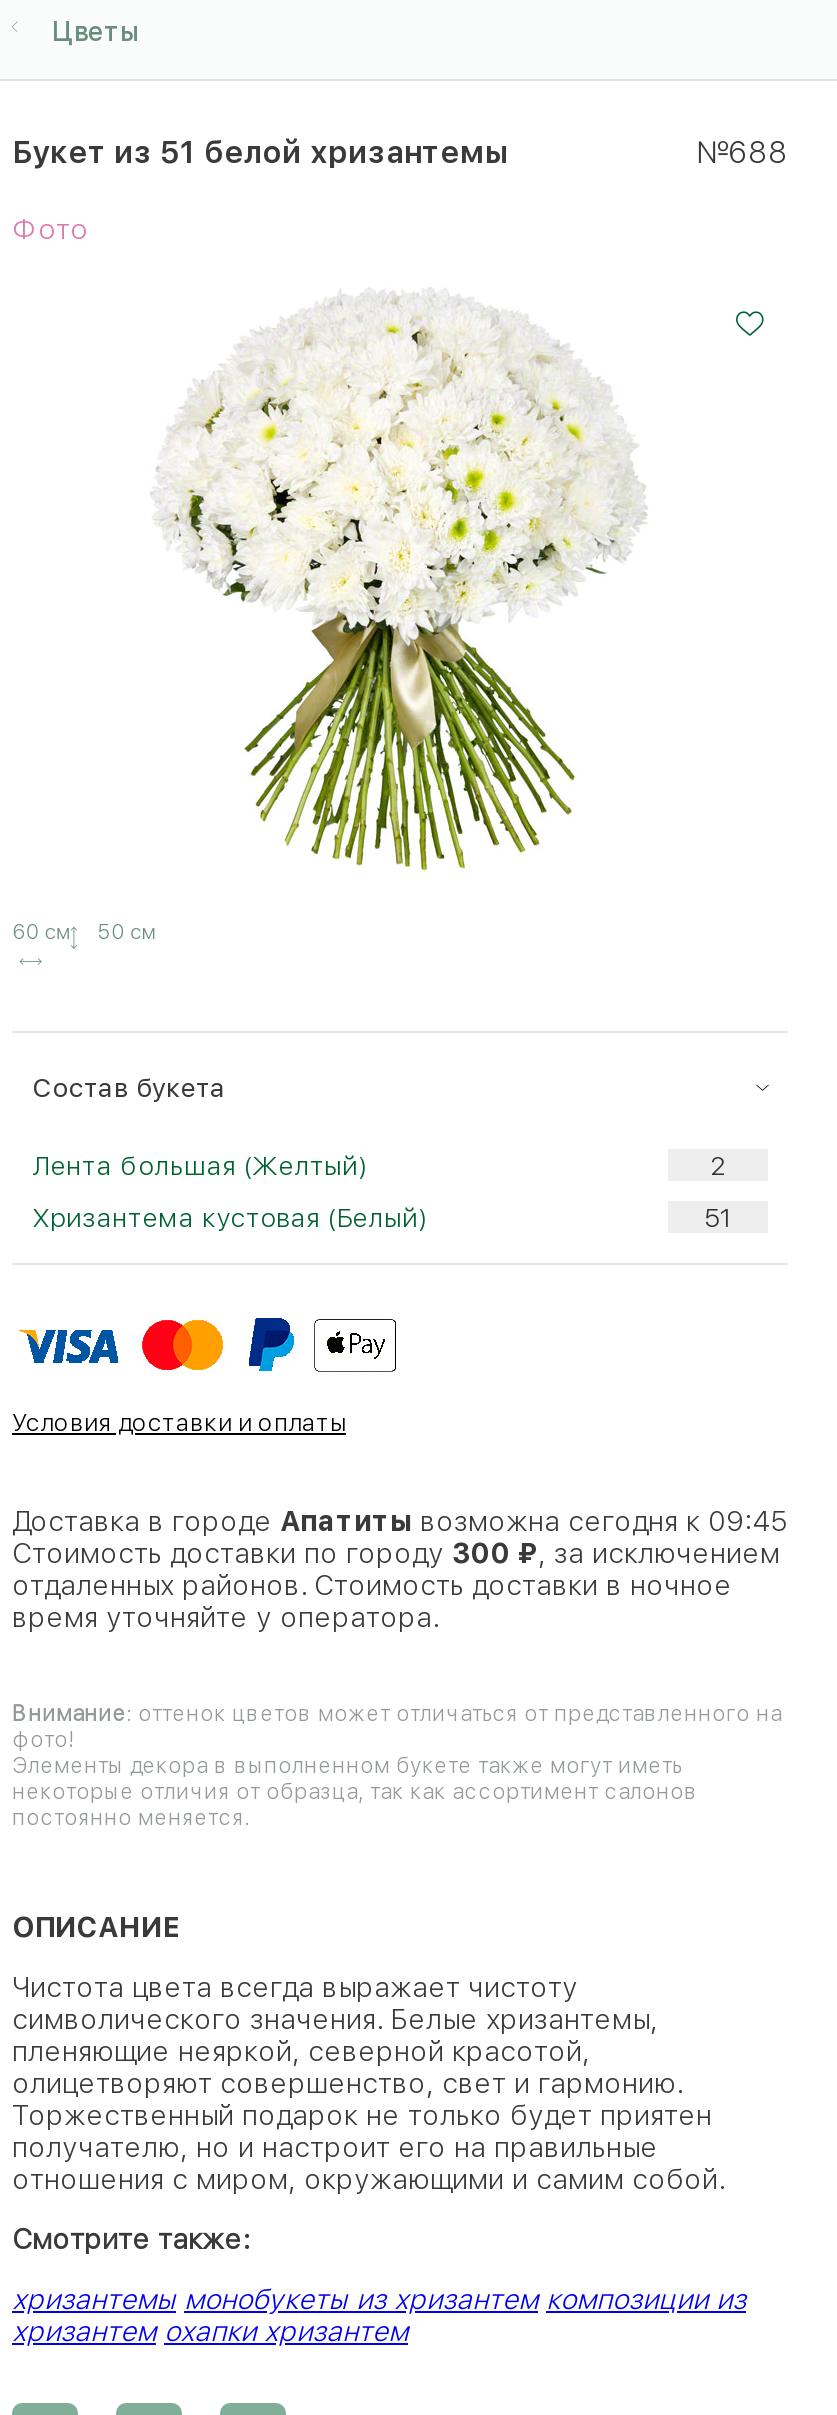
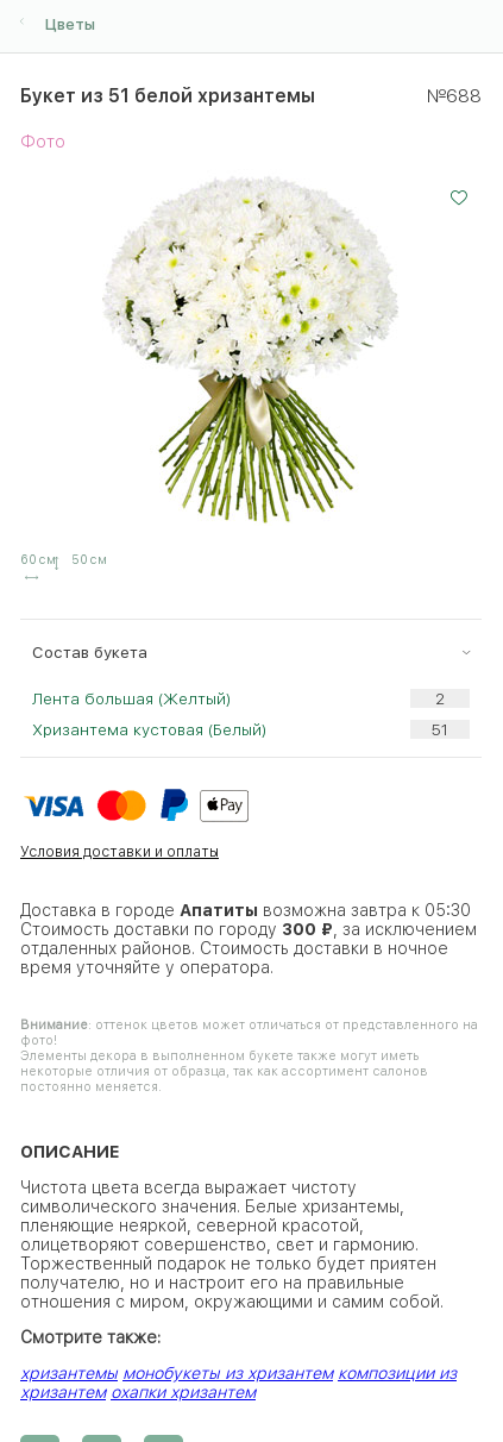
[12,1505,788,1537] Доставка в городе Апатиты возможна сегодня к 09:45 -> [20,901,471,920] Доставка в городе Апатиты возможна завтра к 05:30

